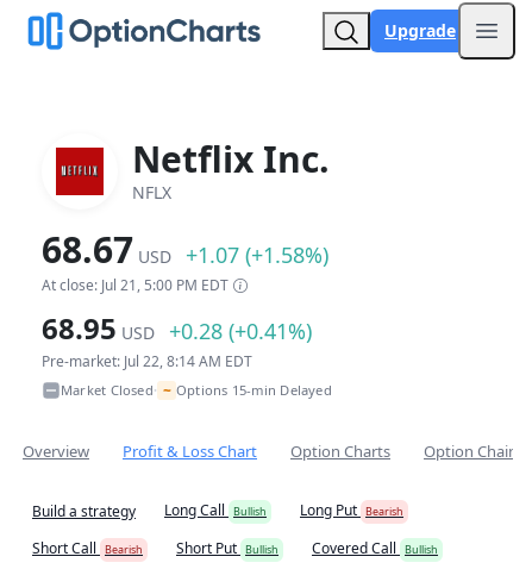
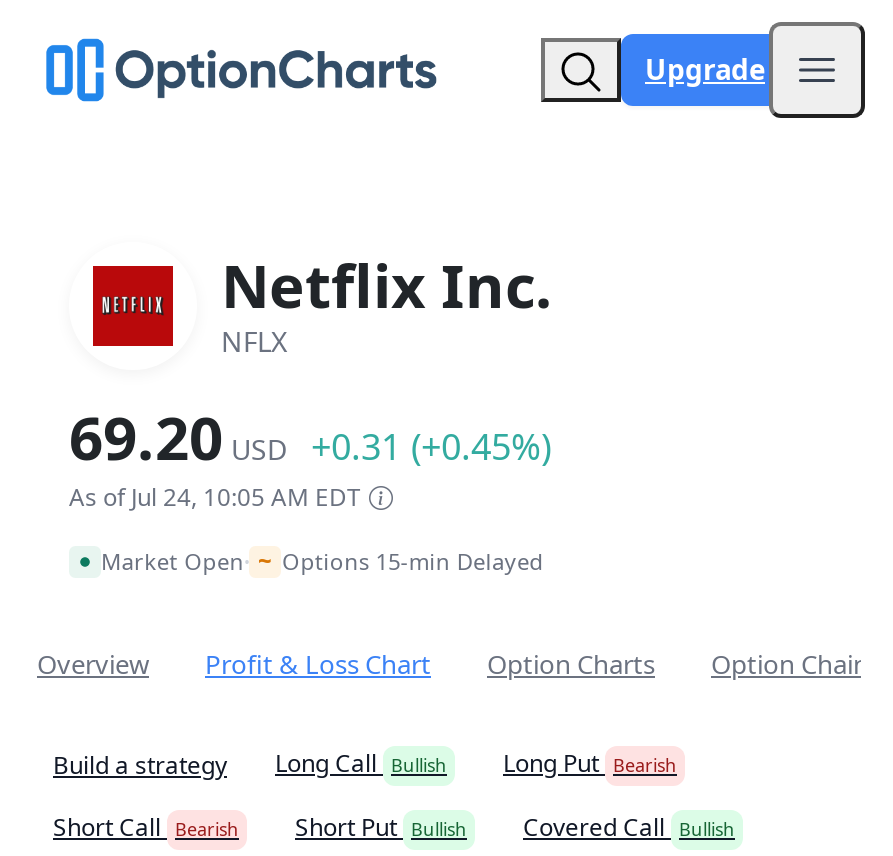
[42,225,332,399] 68.67 USD +1.07 (+1.58%) | At close: Jul 21, 5:00 PM EDT | 68.95 USD +0.28 (+0.41%) | Pre-market: Jul 22, 8:14 AM EDT | Market Closed • ~ Options 15-min Delayed -> [69,396,551,576] 69.20 USD +0.31 (+0.45%) | As of Jul 24, 10:05 AM EDT | Market Open • ~ Options 15-min Delayed

